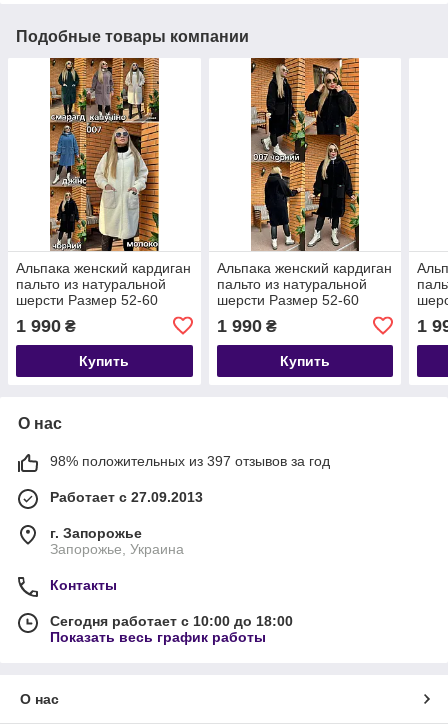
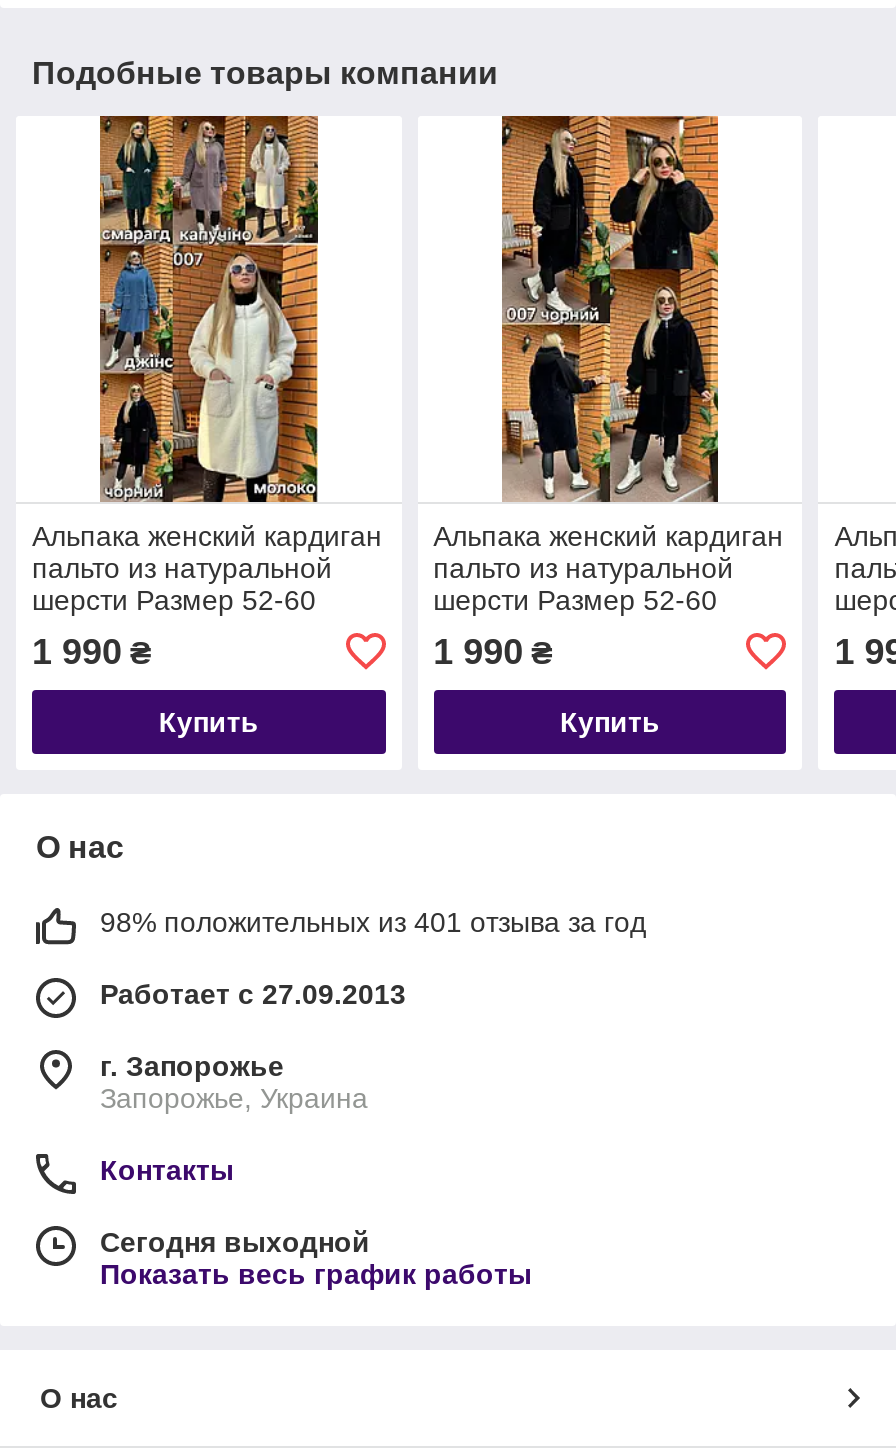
[50,453,330,469] 98% положительных из 397 отзывов за год -> [100,906,646,938] 98% положительных из 401 отзыва за год
[50,613,293,629] Сегодня работает с 10:00 до 18:00 -> [100,1226,370,1258] Сегодня выходной

